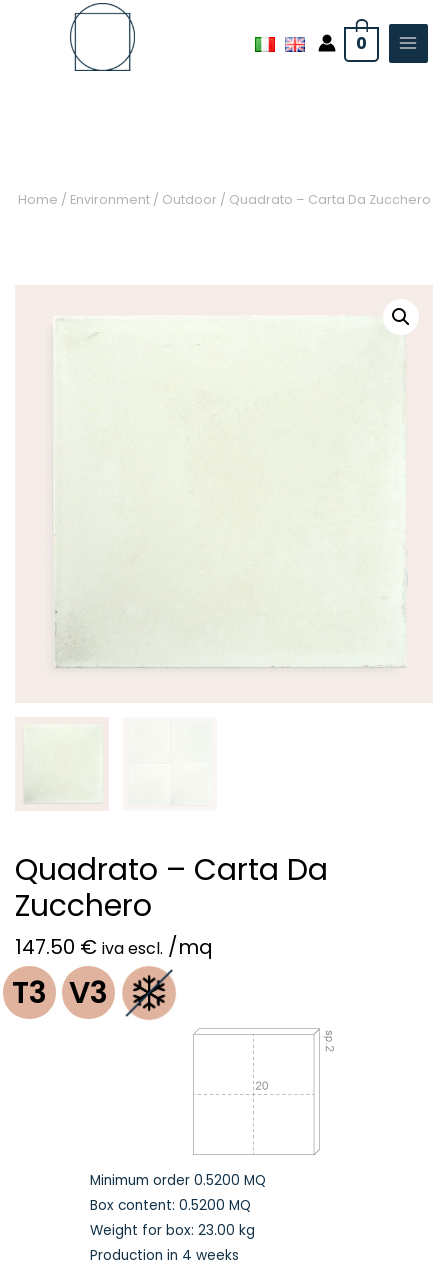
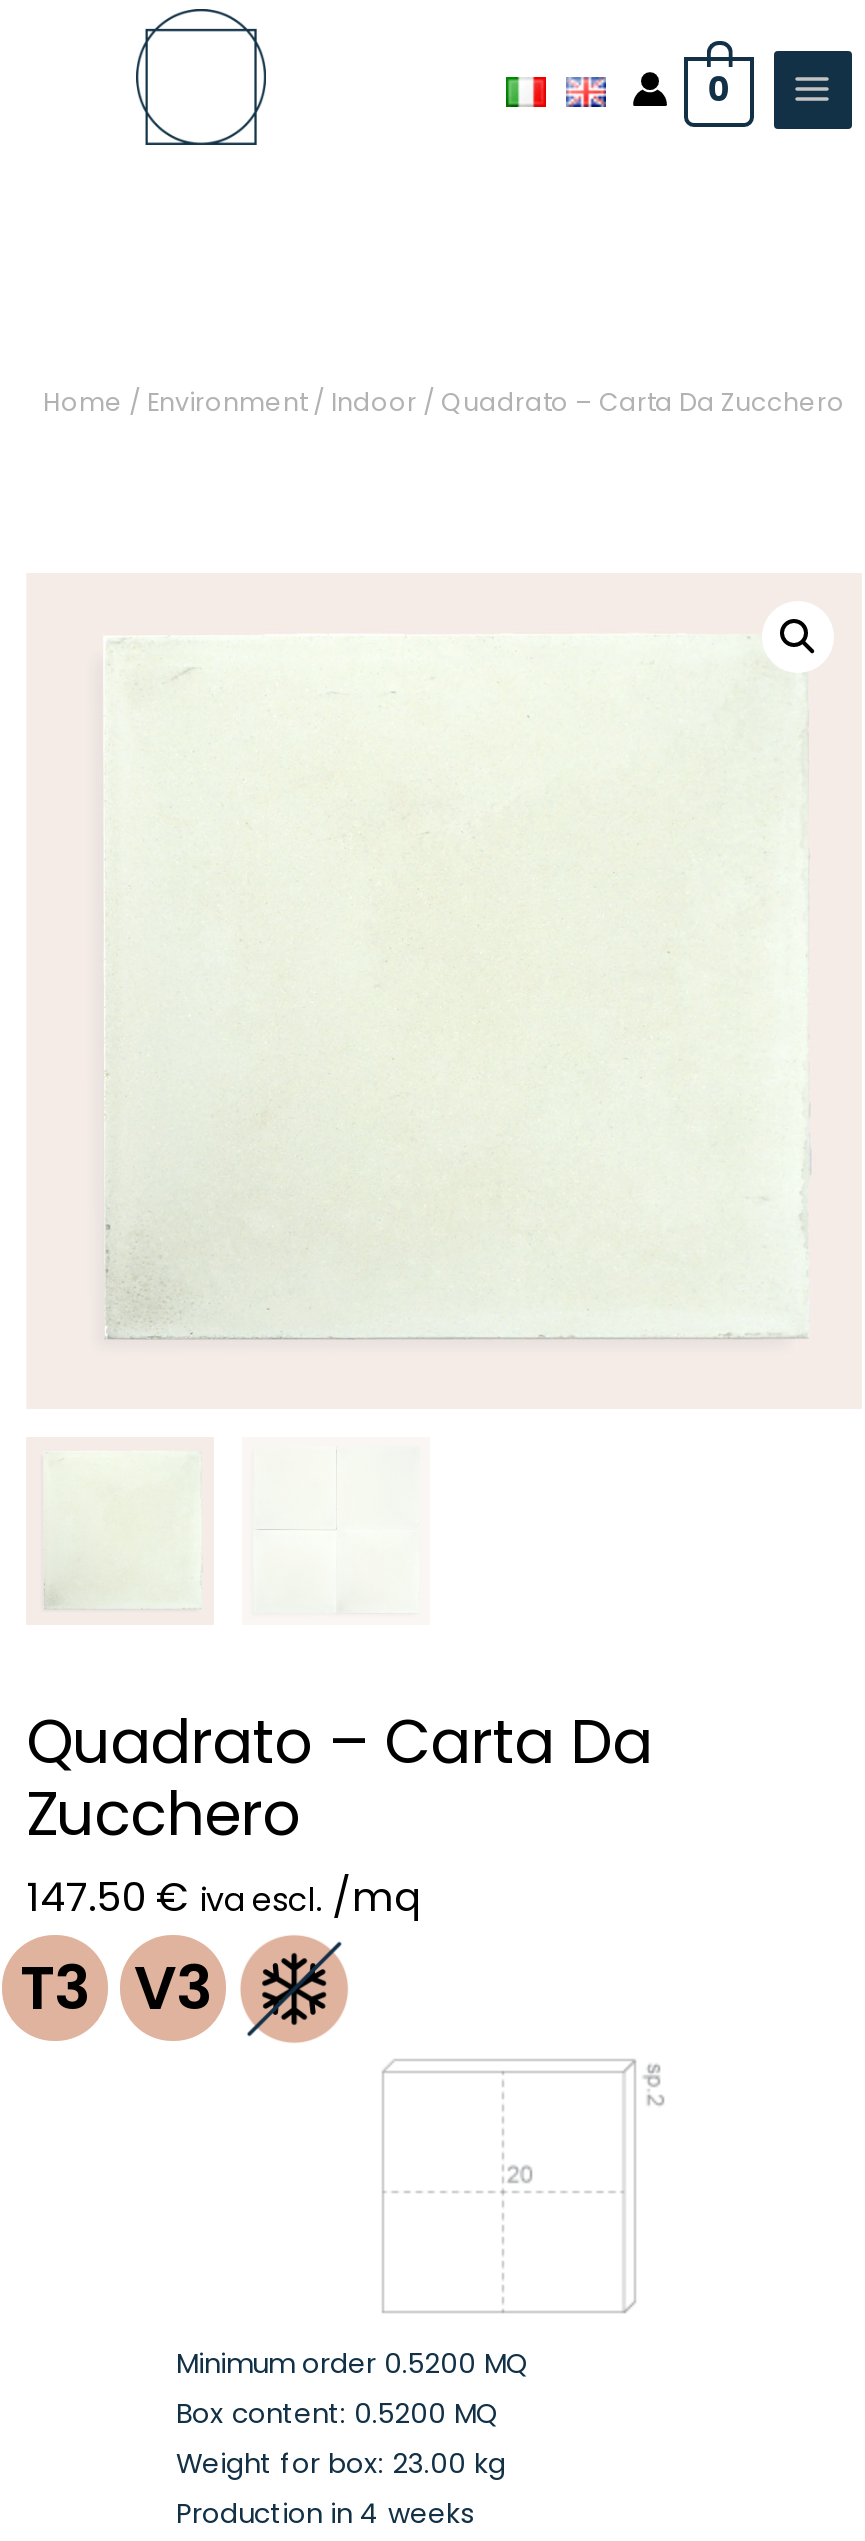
[17,191,430,208] Home / Environment / Outdoor / Quadrato – Carta Da Zucchero -> [43,384,845,418] Home / Environment / Indoor / Quadrato – Carta Da Zucchero

